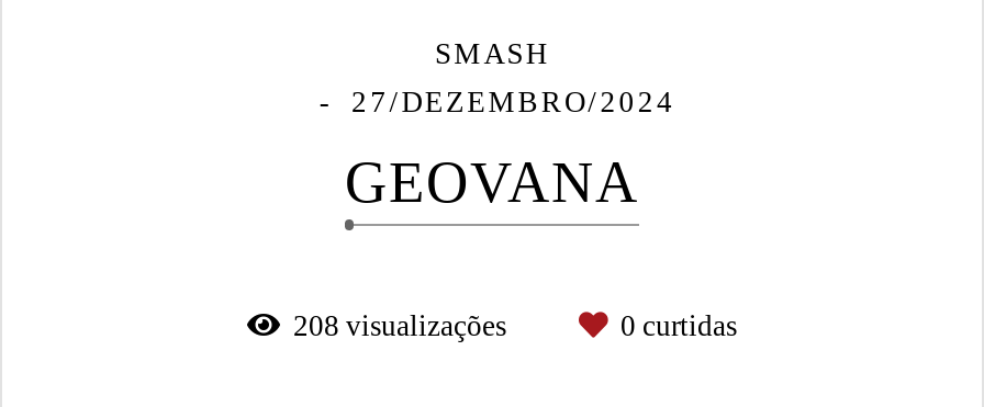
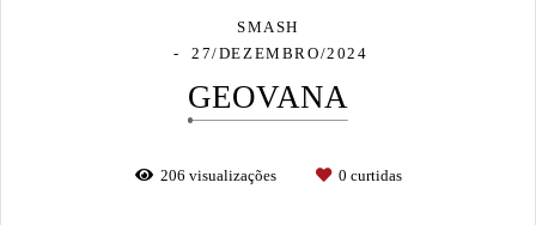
[293,309,513,342] 208 visualizações -> [160,167,279,185] 206 visualizações

